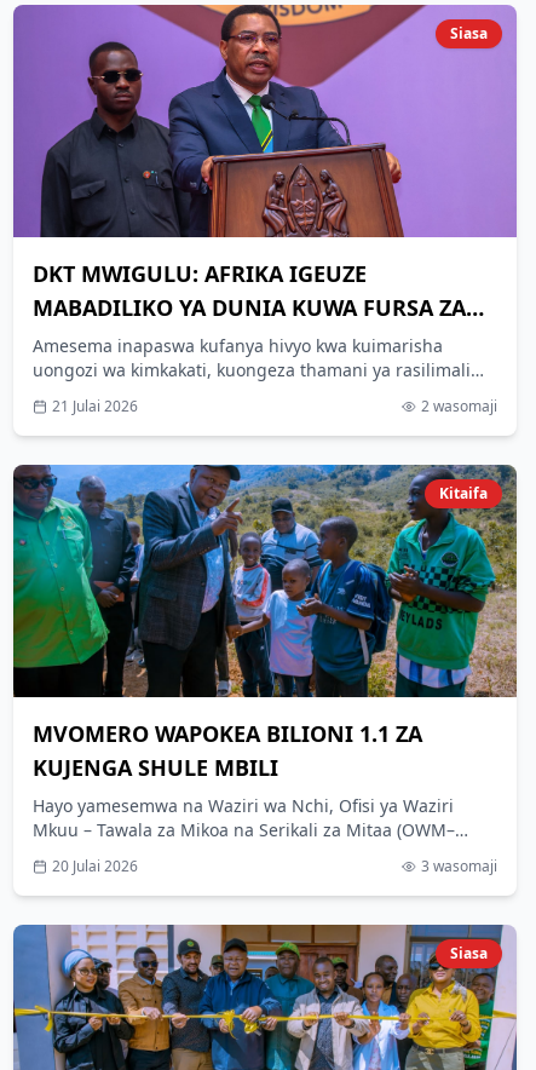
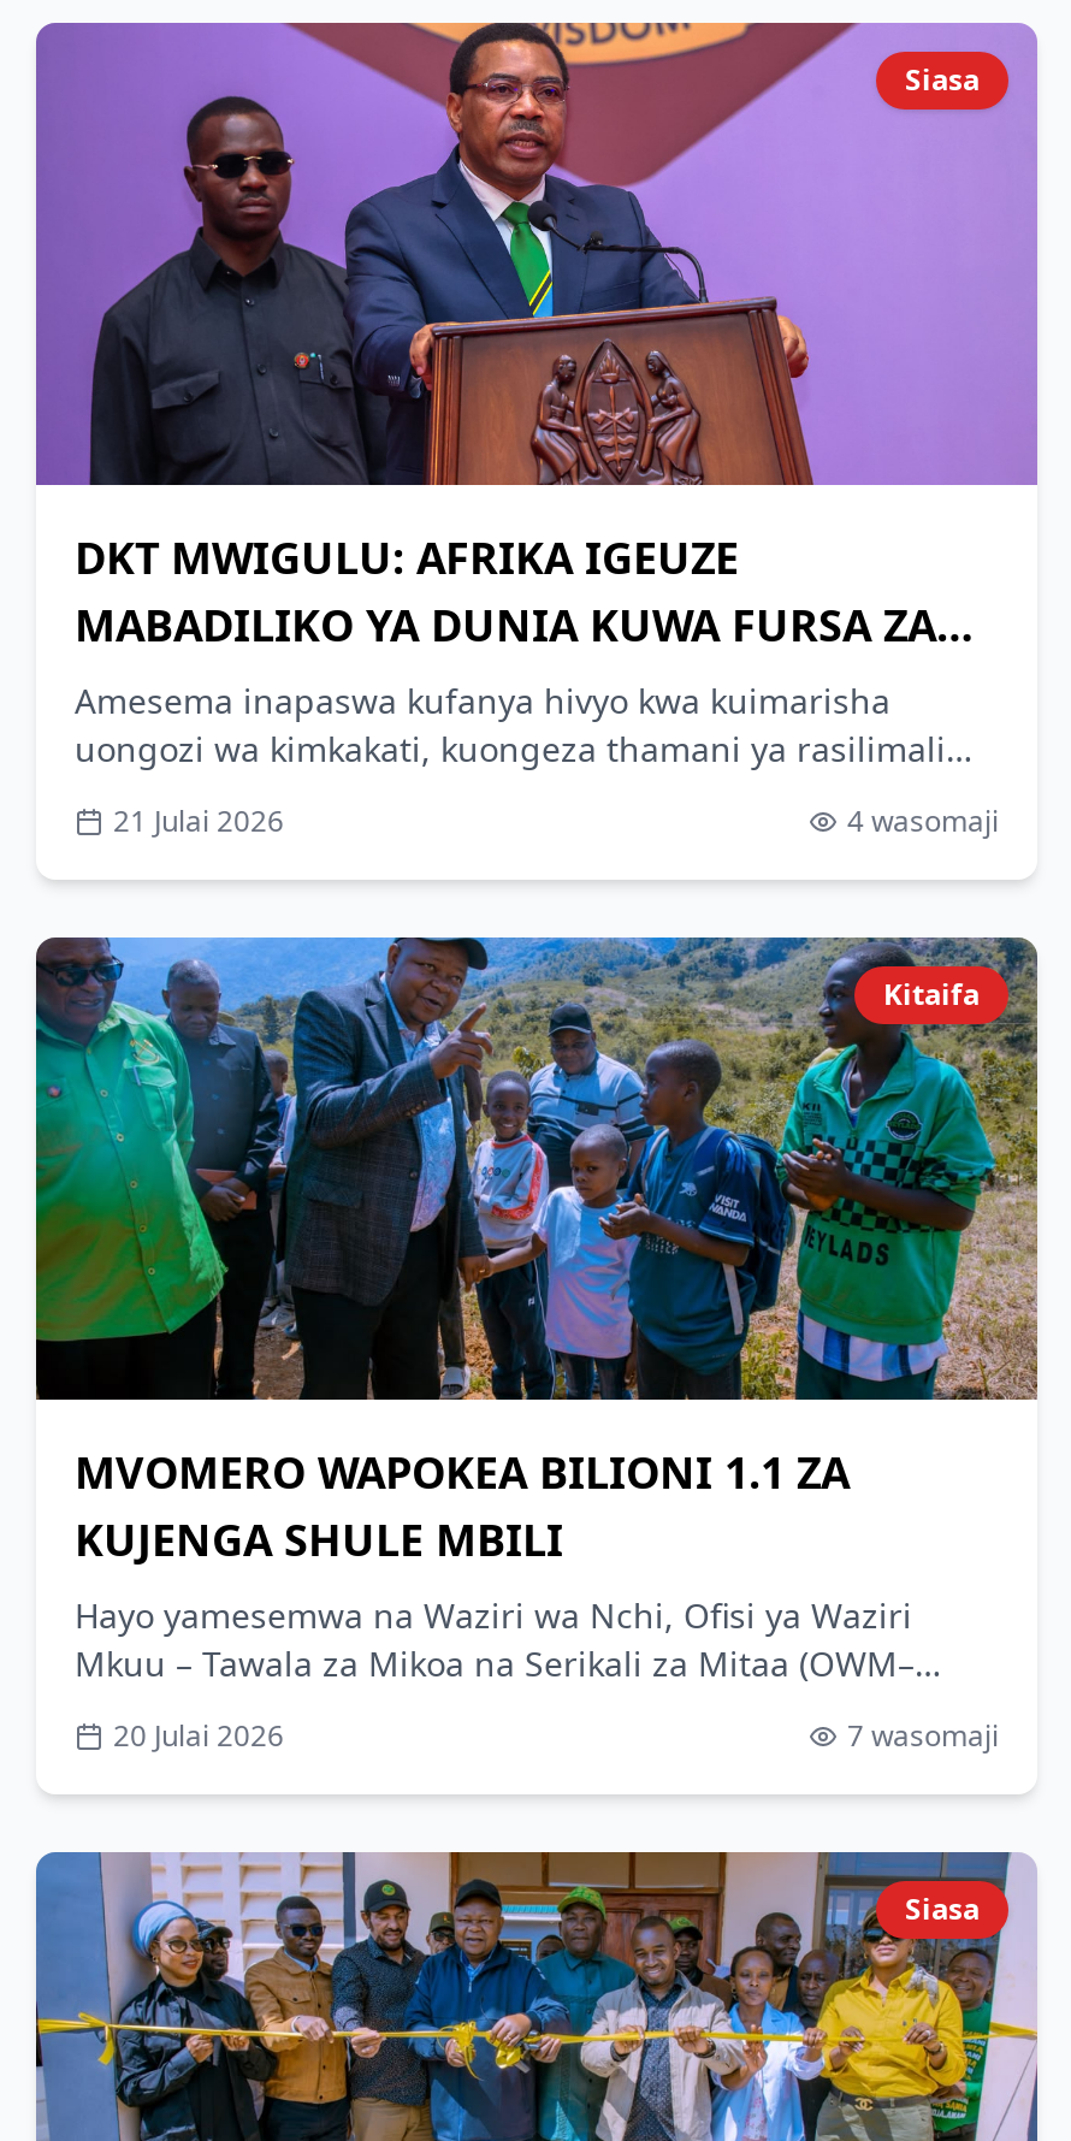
[421,396,497,416] 2 wasomaji -> [847,800,999,841] 4 wasomaji
[421,856,497,876] 3 wasomaji -> [847,1715,999,1756] 7 wasomaji

